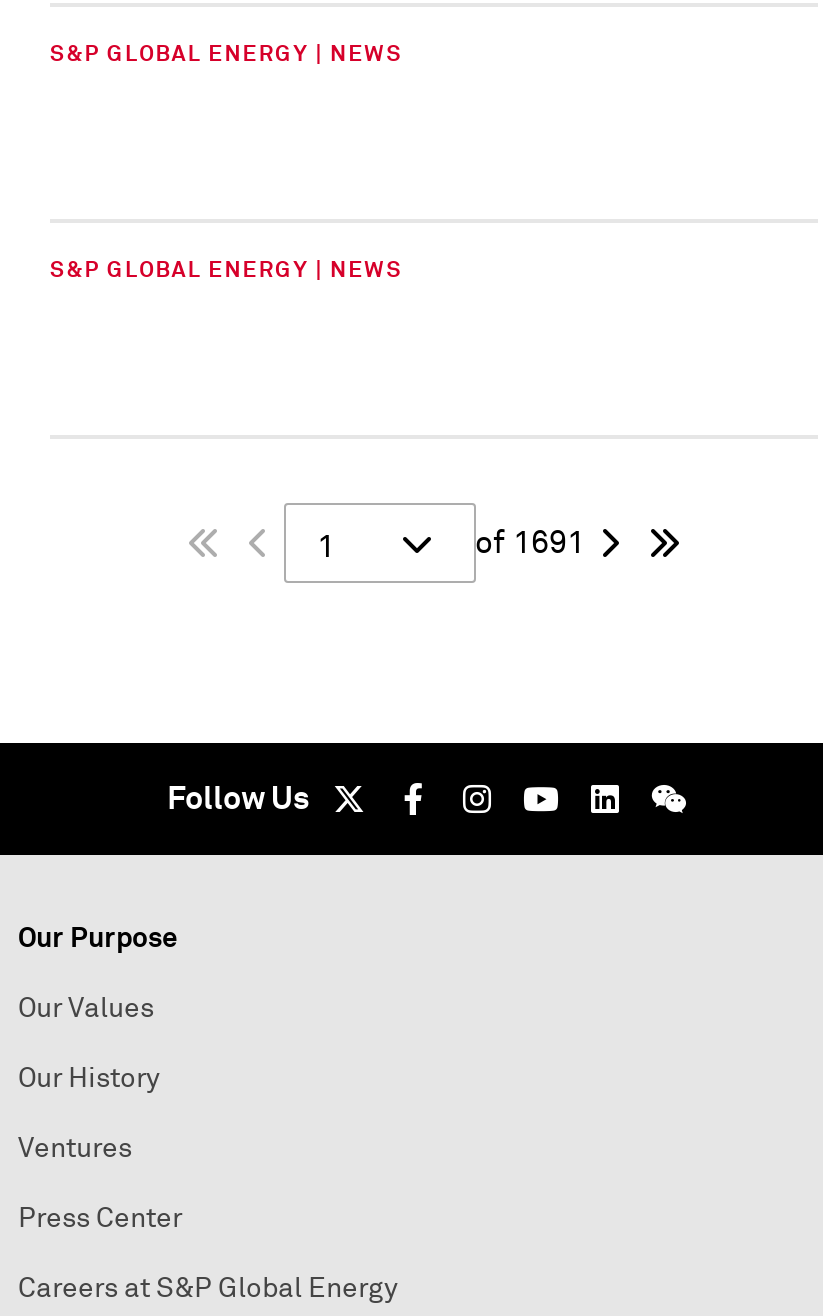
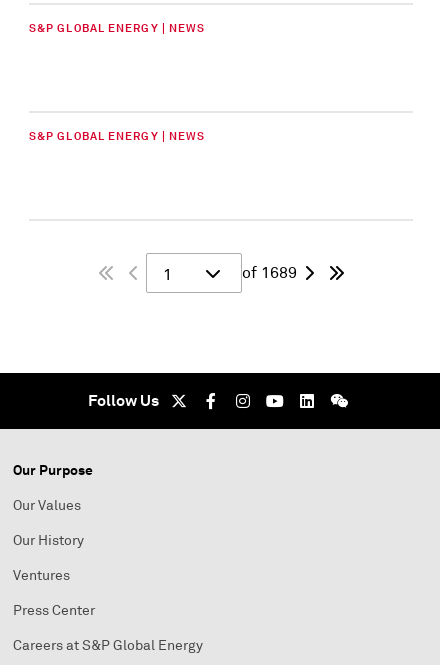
[475,523,585,563] of 1691 -> [241,263,296,283] of 1689

